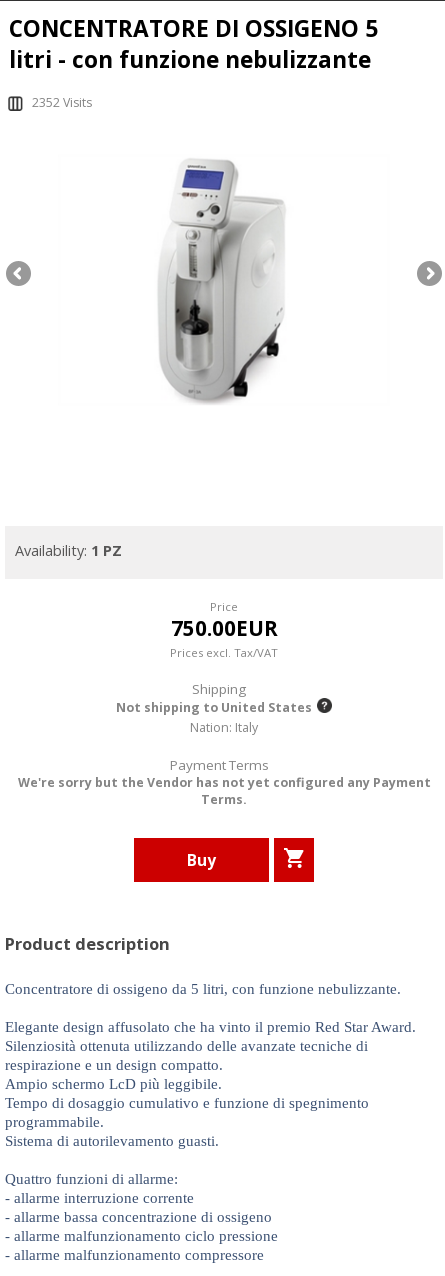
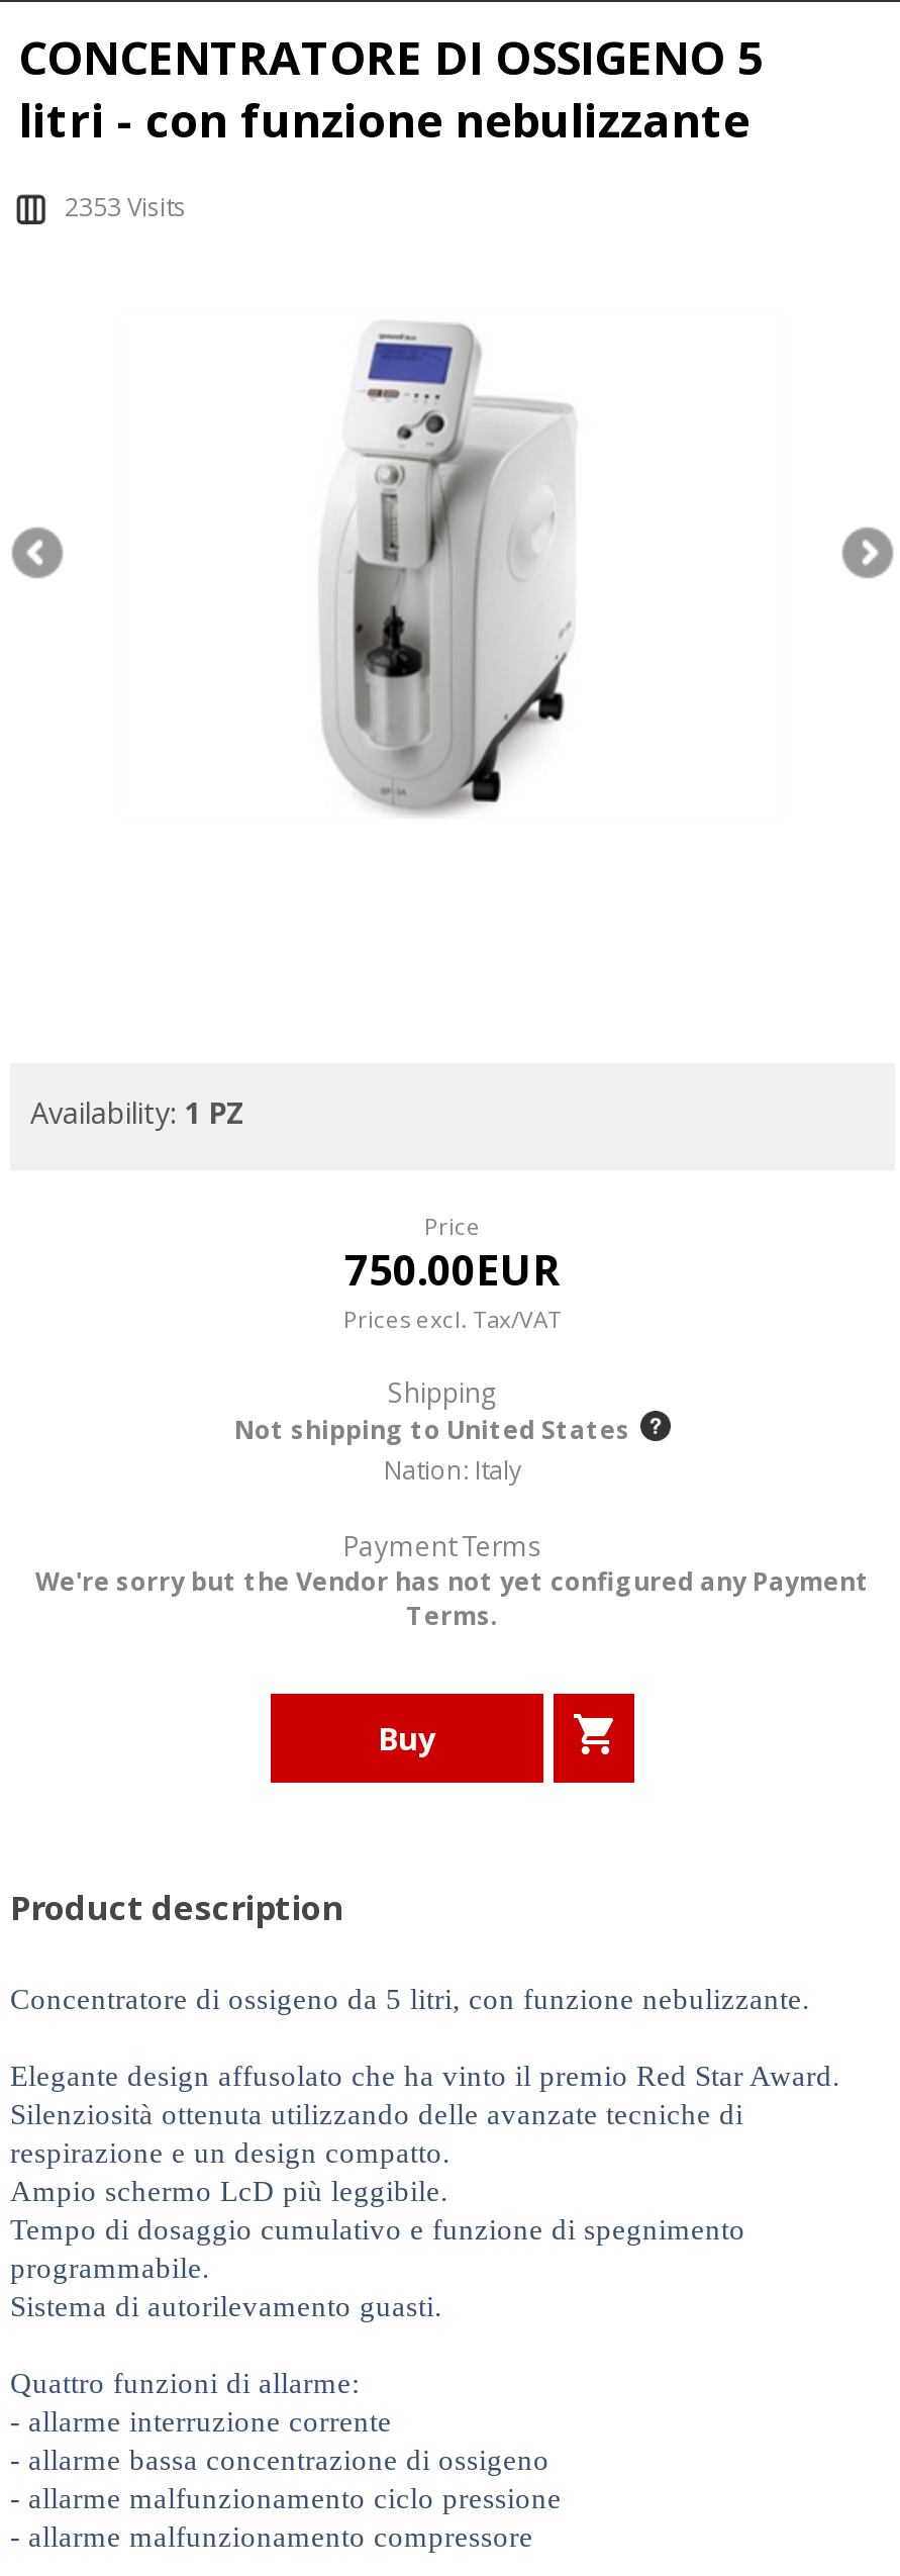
[32,94,92,111] 2352 Visits -> [65,190,186,224] 2353 Visits

